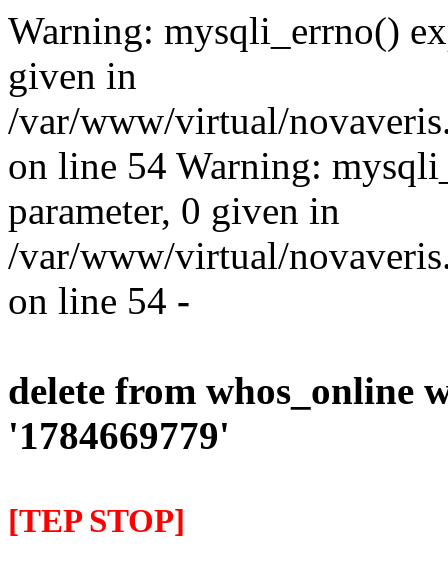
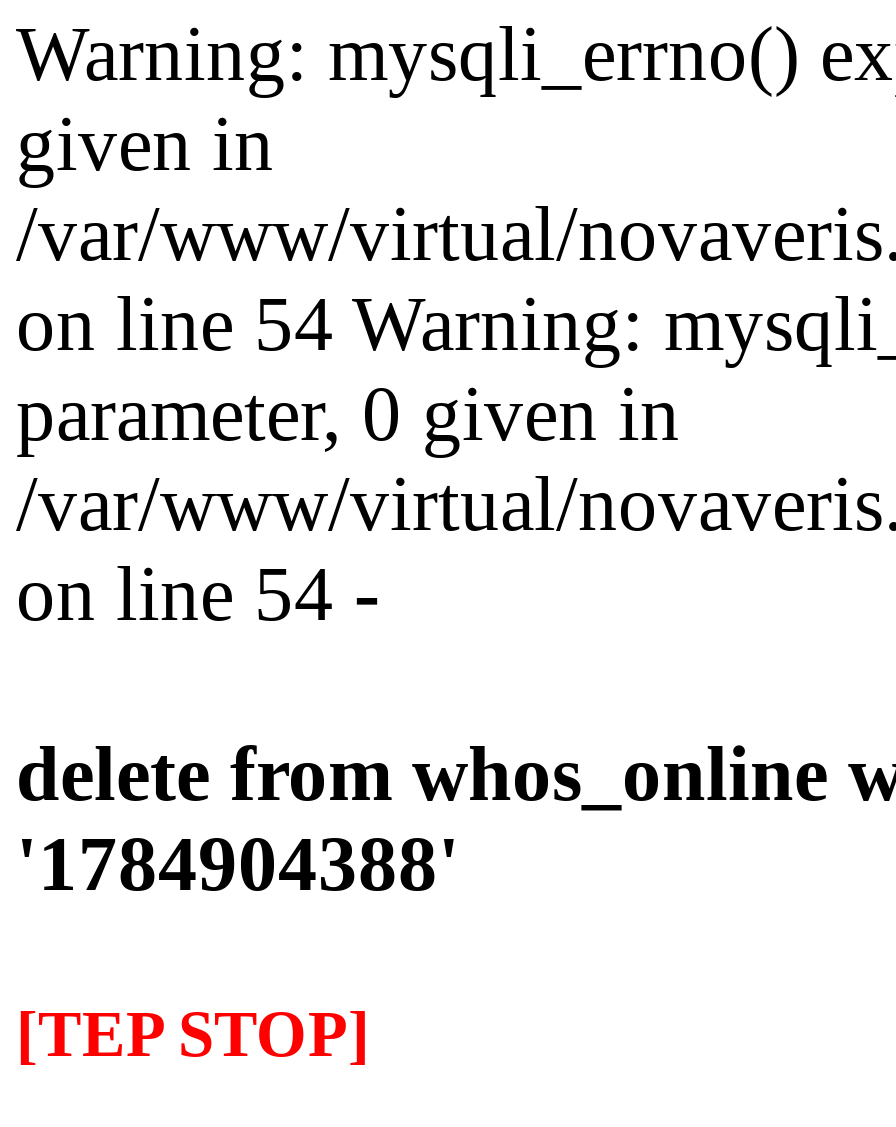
[8,414,230,457] '1784669779' -> [16,820,460,906] '1784904388'

